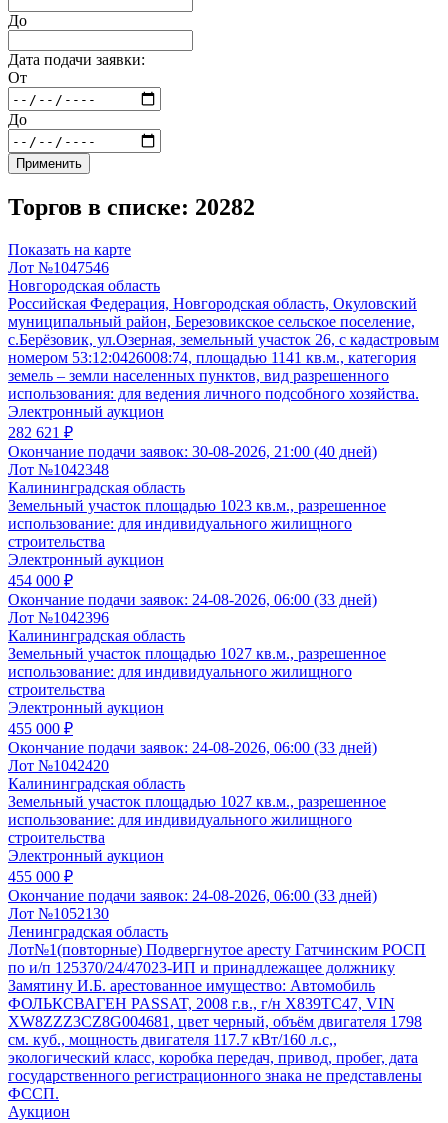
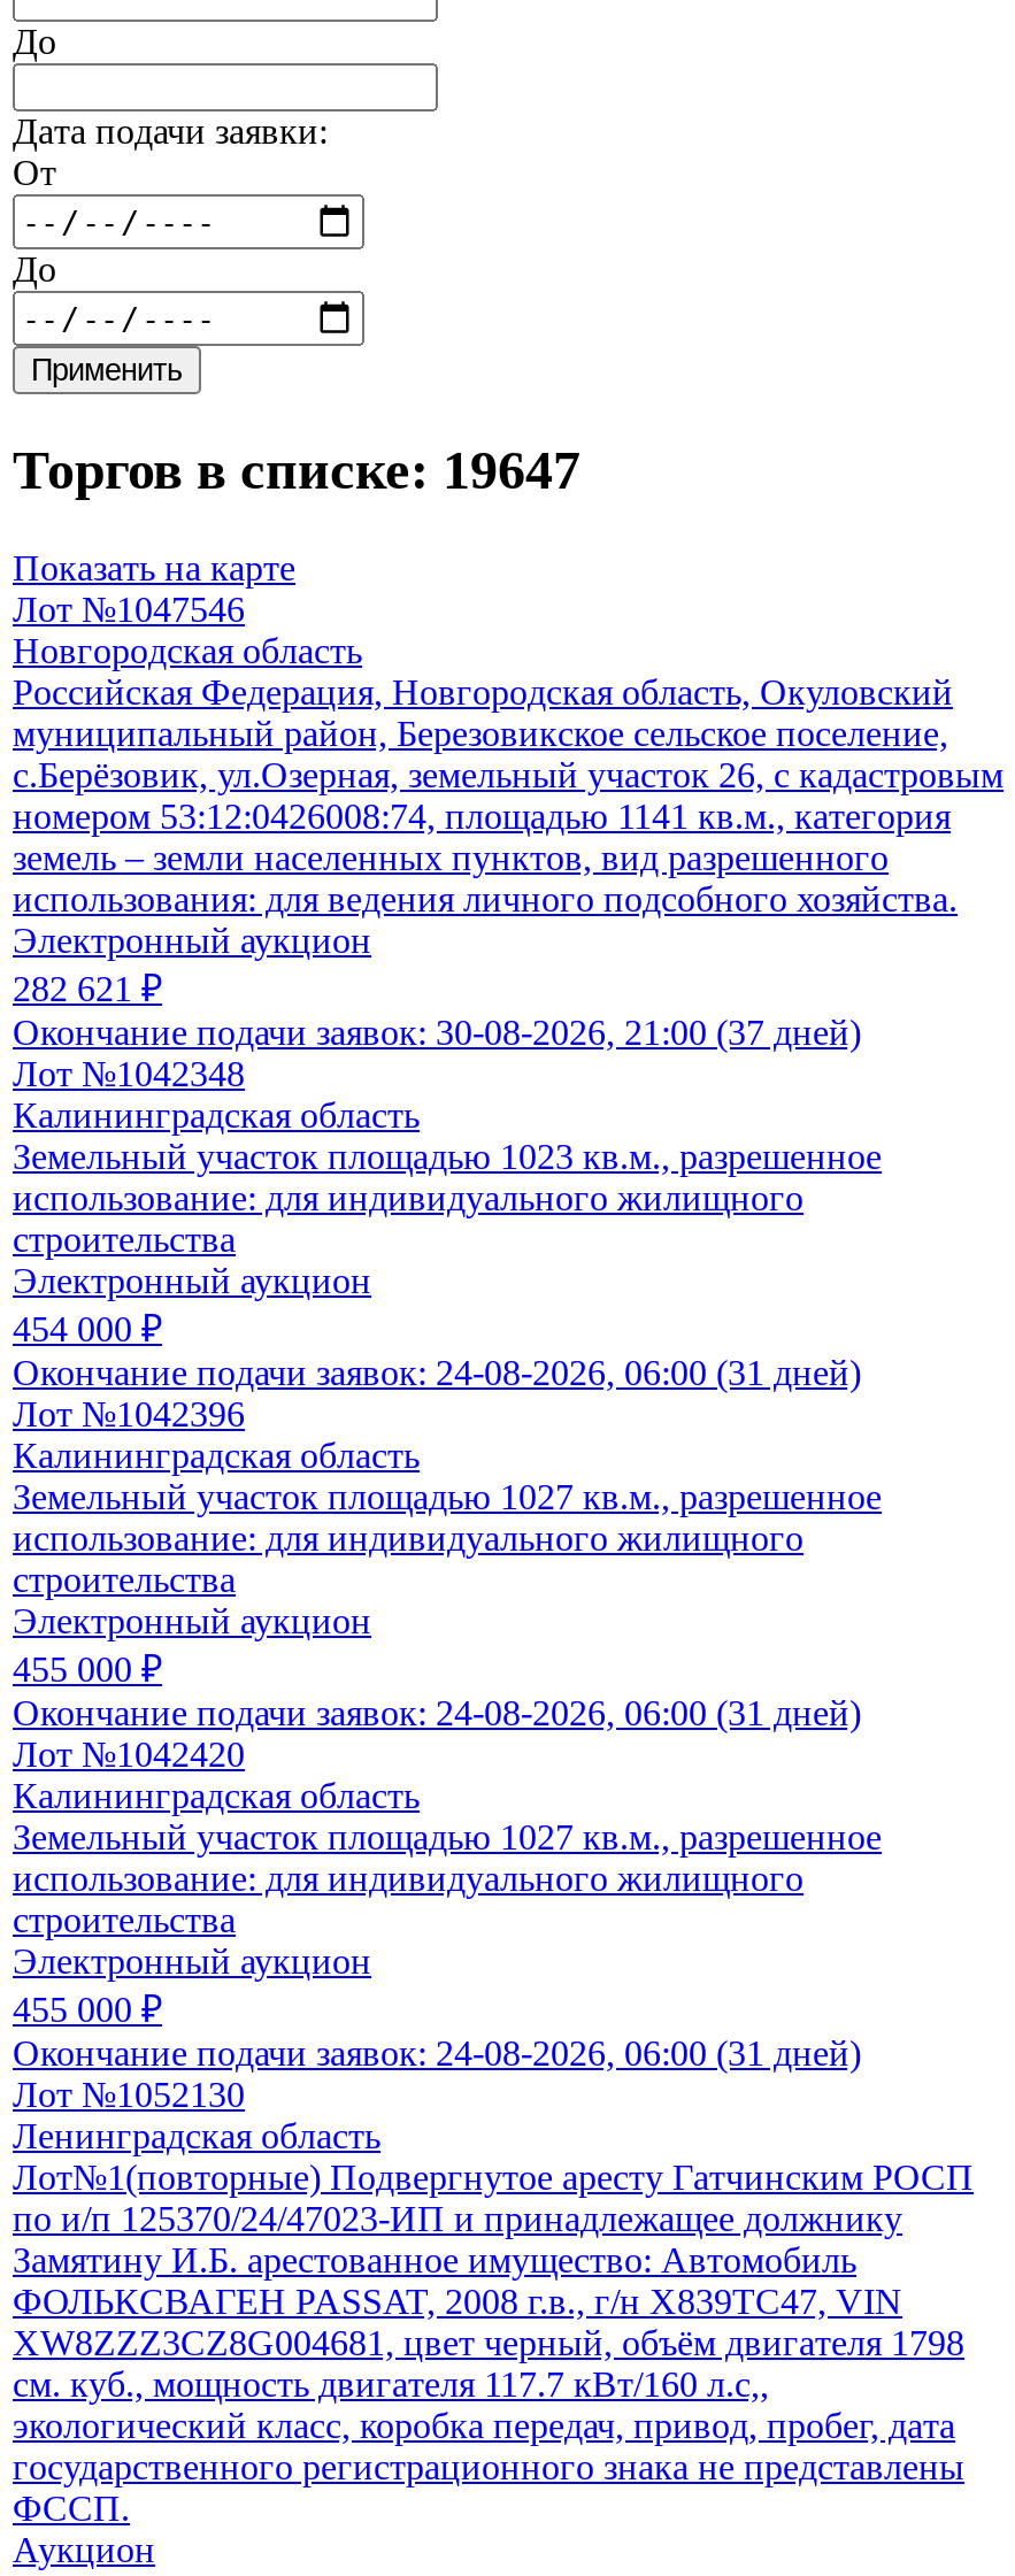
[8,194,255,220] Торгов в списке: 20282 -> [13,441,580,500] Торгов в списке: 19647
[8,443,377,460] Окончание подачи заявок: 30-08-2026, 21:00 (40 дней) -> [13,1013,861,1052] Окончание подачи заявок: 30-08-2026, 21:00 (37 дней)
[8,591,377,608] Окончание подачи заявок: 24-08-2026, 06:00 (33 дней) -> [13,1353,861,1392] Окончание подачи заявок: 24-08-2026, 06:00 (31 дней)
[8,739,377,756] Окончание подачи заявок: 24-08-2026, 06:00 (33 дней) -> [13,1693,861,1733] Окончание подачи заявок: 24-08-2026, 06:00 (31 дней)
[8,887,377,904] Окончание подачи заявок: 24-08-2026, 06:00 (33 дней) -> [13,2034,861,2073] Окончание подачи заявок: 24-08-2026, 06:00 (31 дней)

